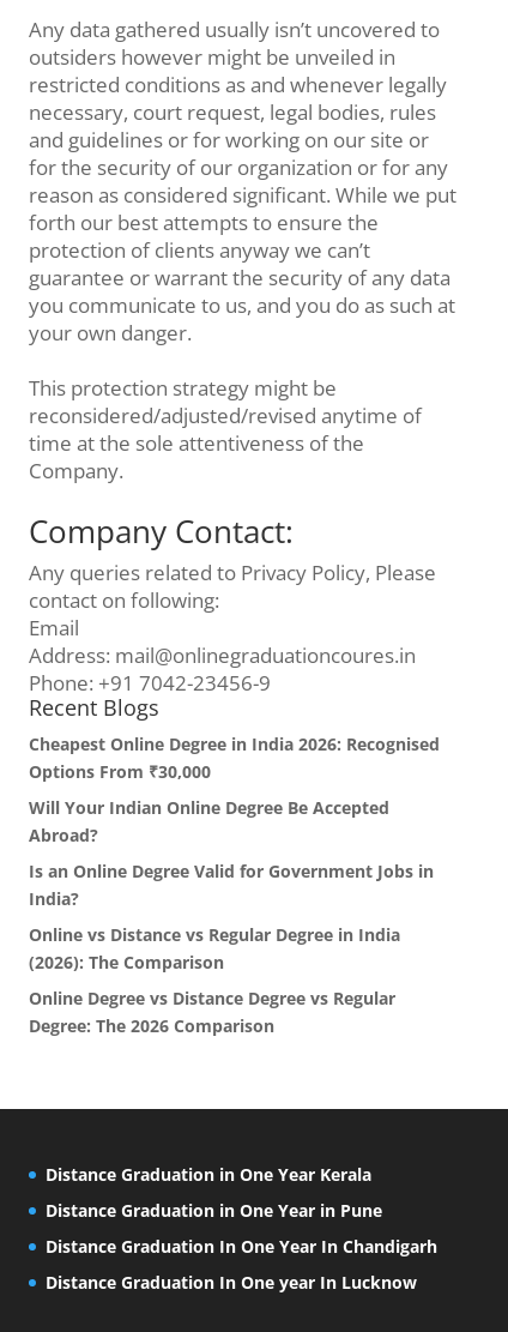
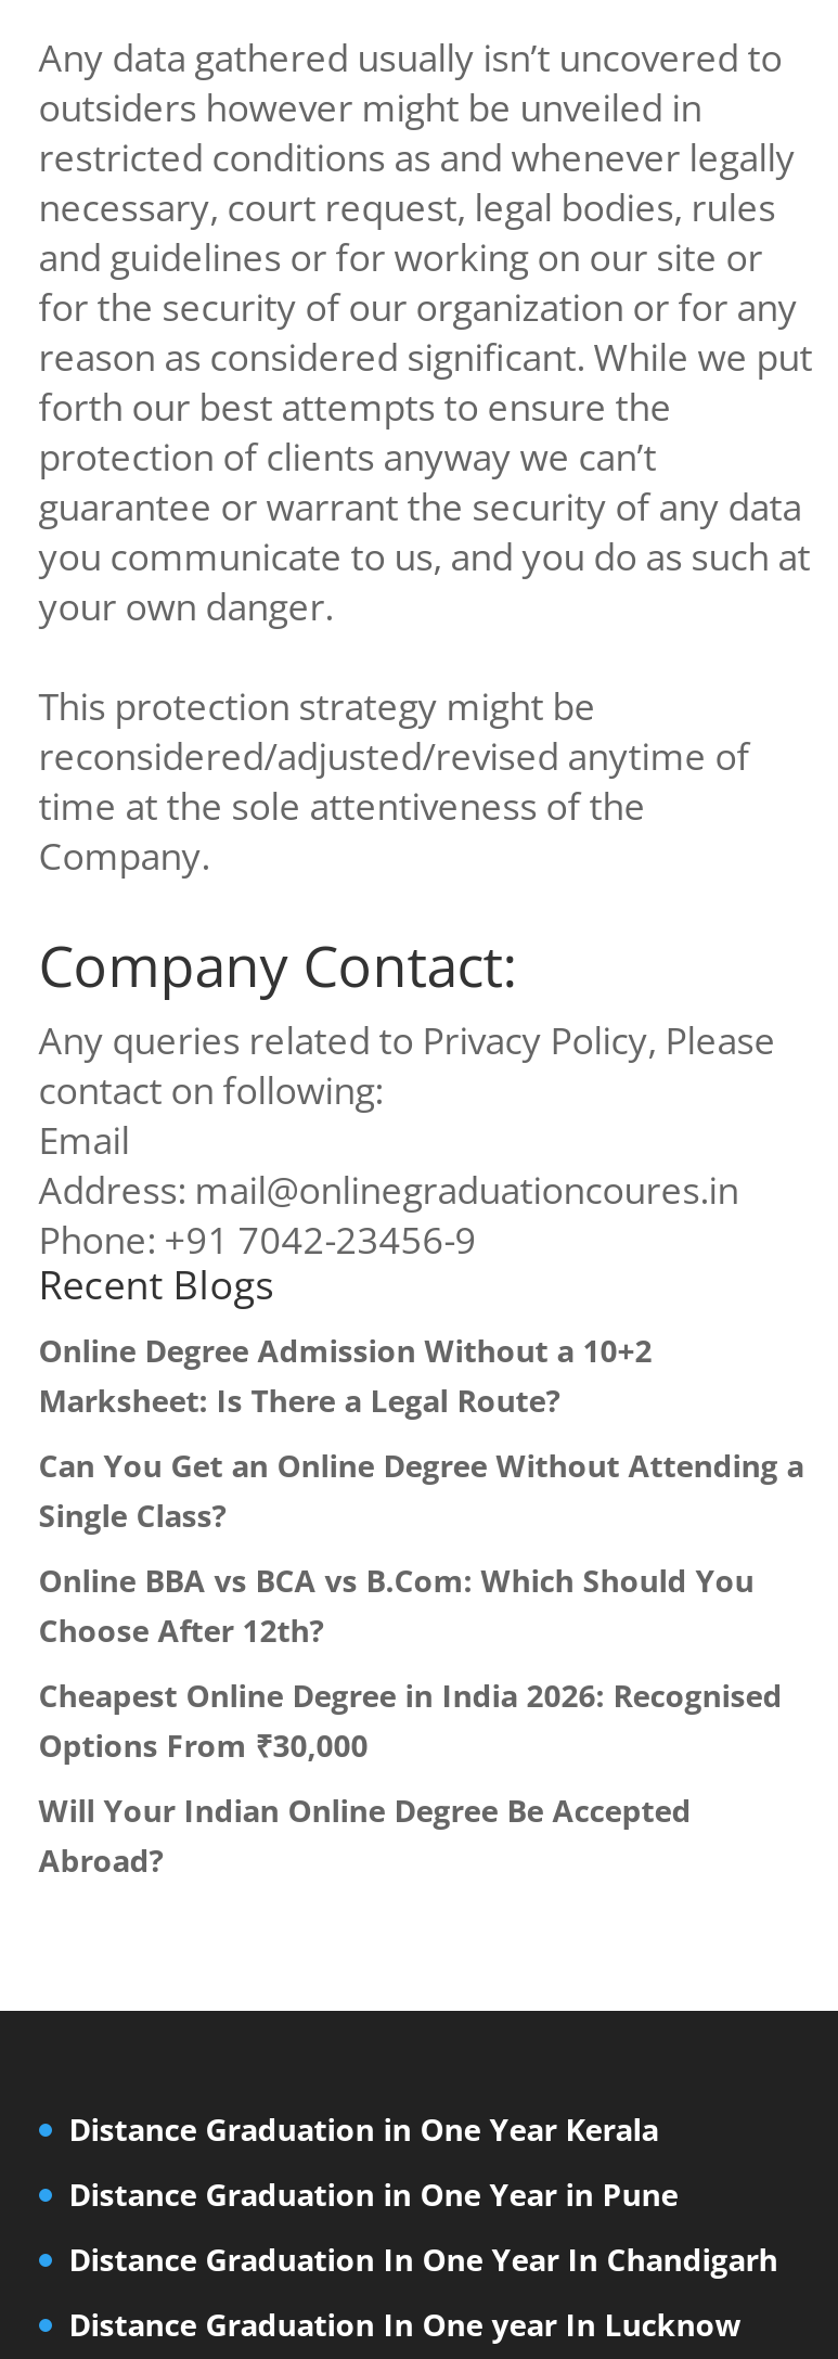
none -> [39,1330,804,1651] Online Degree Admission Without a 10+2 | Marksheet: Is There a Legal Route? | Can You Get an Online Degree Without Attending a | Single Class? | Online BBA vs BCA vs B.Com: Which Should You | Choose After 12th?
moved [29,733,439,846] -> [39,1675,782,1881]: Cheapest Online Degree in India 2026: Recognised | Options From ₹30,000 | Will Your Indian Online Degree Be Accepted | Abroad?
[29,860,433,1037] Is an Online Degree Valid for Government Jobs in | India? | Online vs Distance vs Regular Degree in India | (2026): The Comparison | Online Degree vs Distance Degree vs Regular | Degree: The 2026 Comparison -> none

